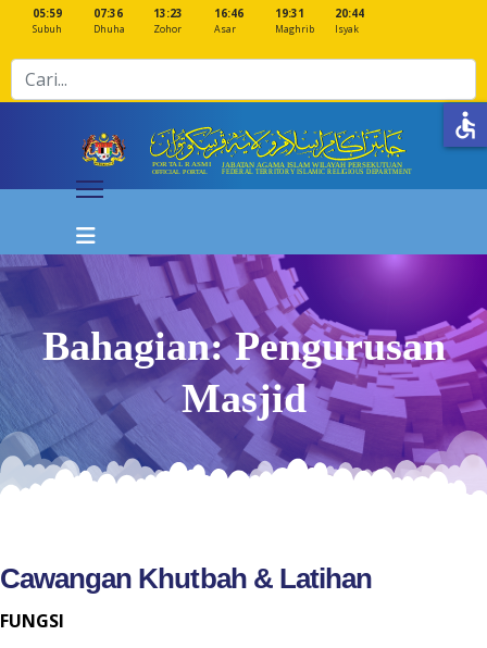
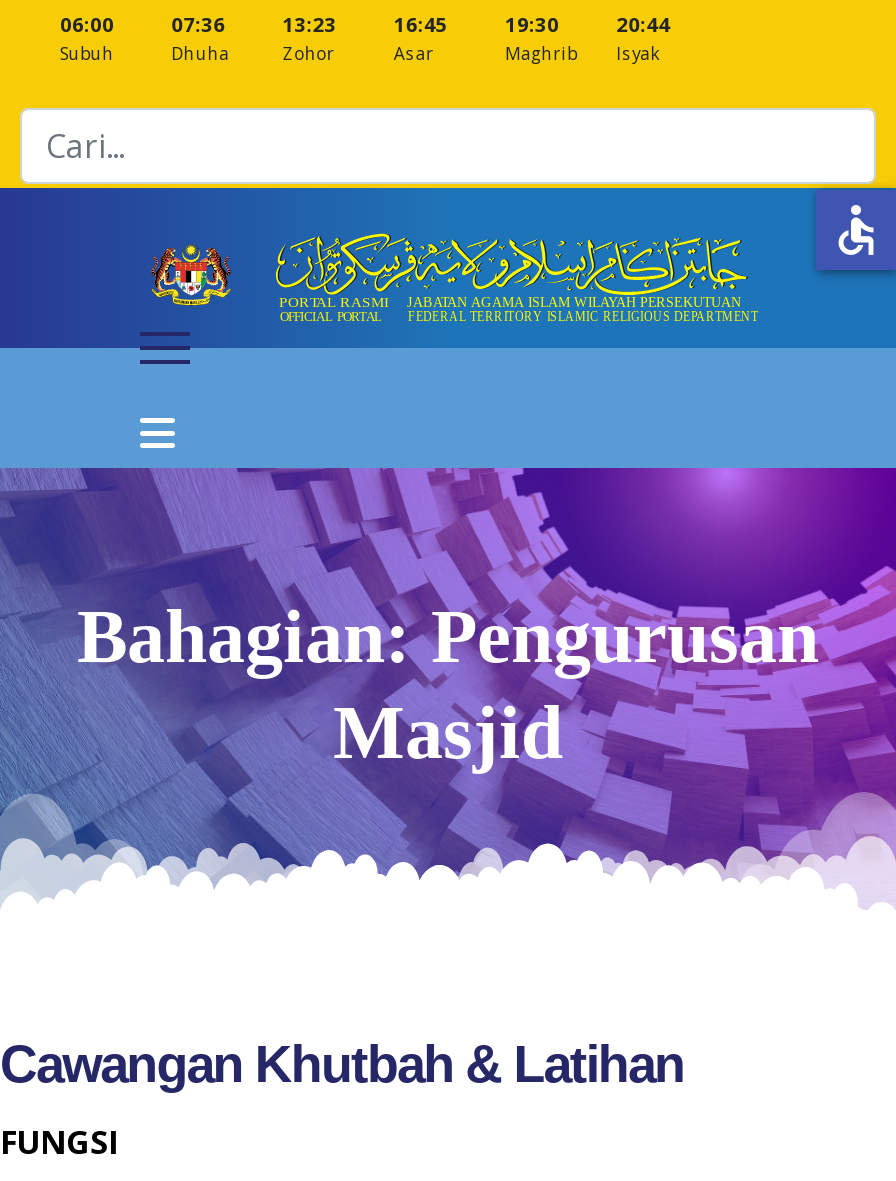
[33,5,62,21] 05:59 -> [60,10,114,38] 06:00
[214,5,243,21] 16:46 -> [394,10,448,38] 16:45
[274,5,304,21] 19:31 -> [505,10,559,38] 19:30

